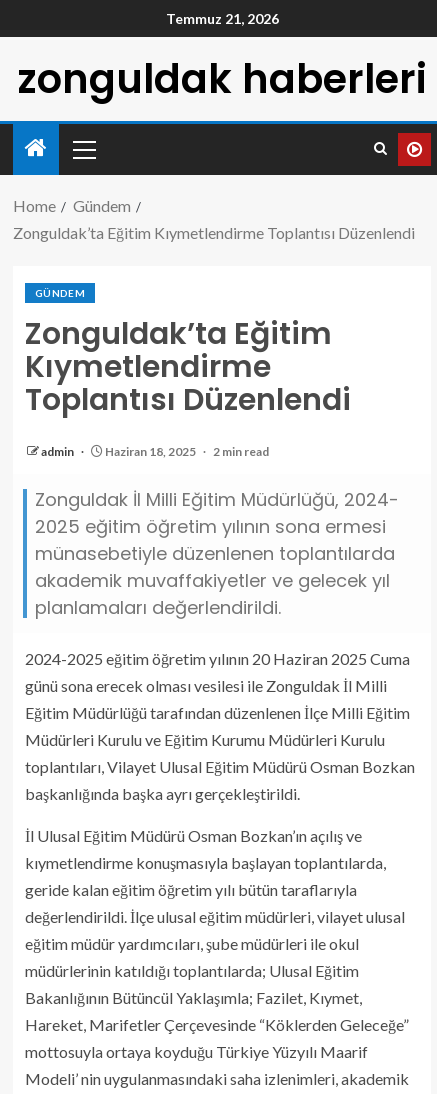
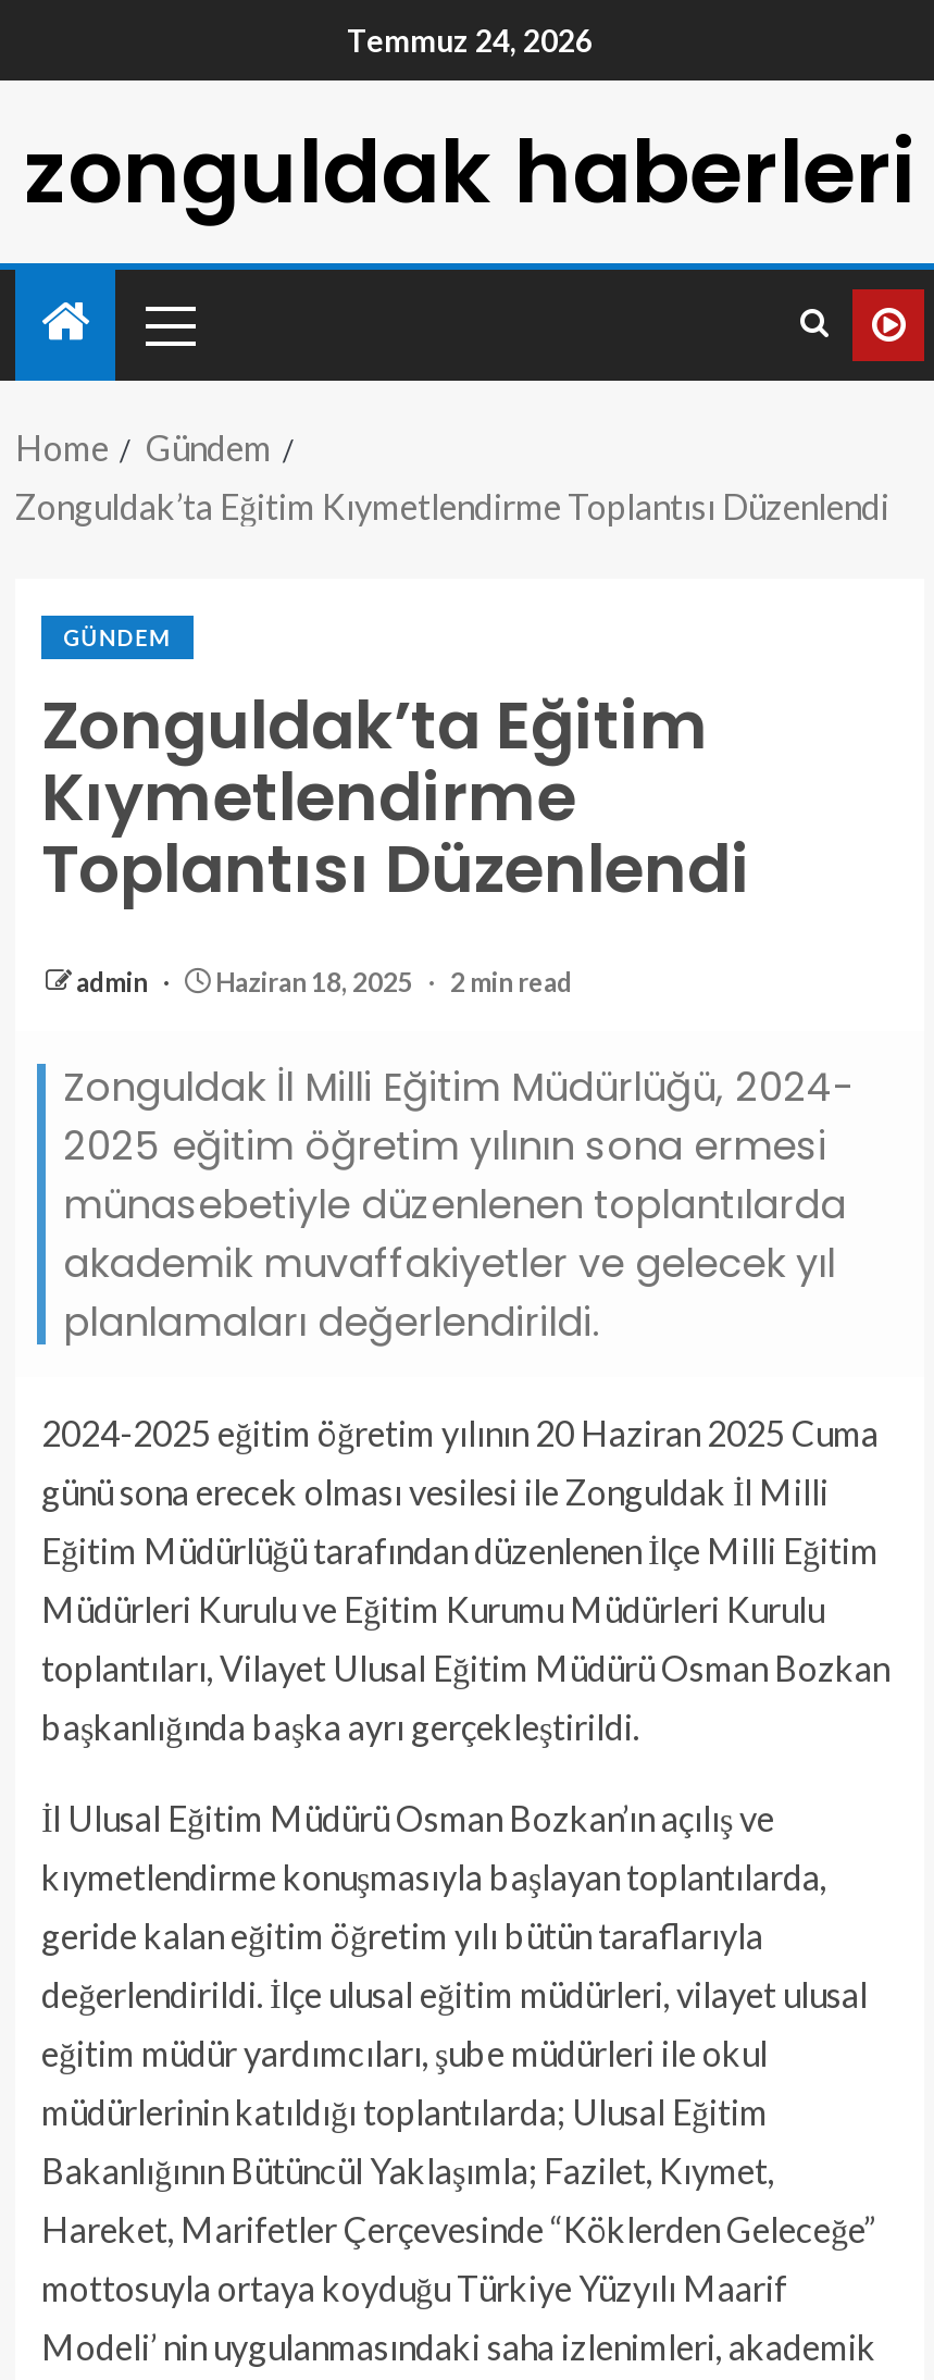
[165,10,278,27] Temmuz 21, 2026 -> [347,22,593,59] Temmuz 24, 2026

